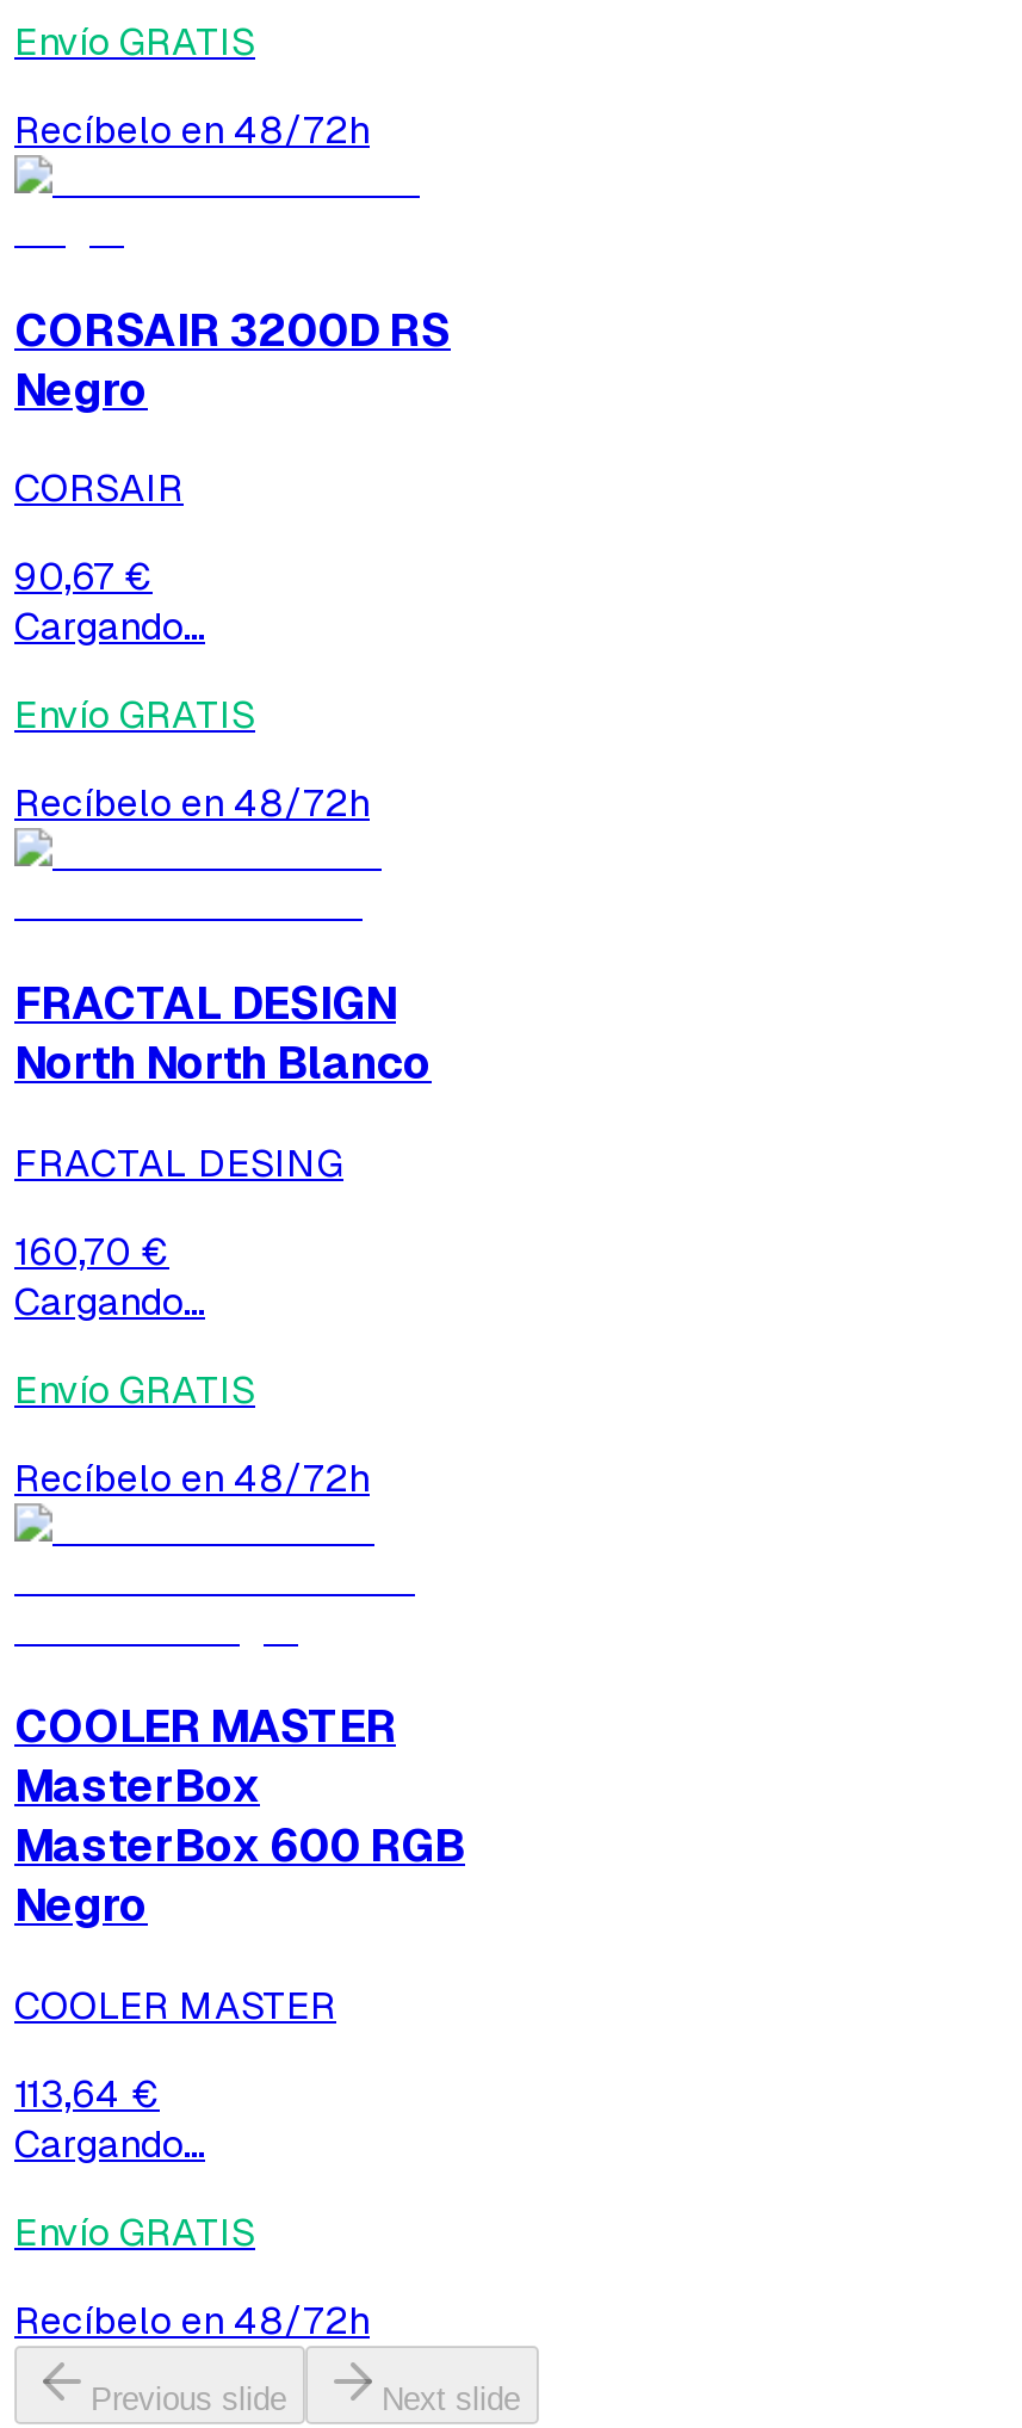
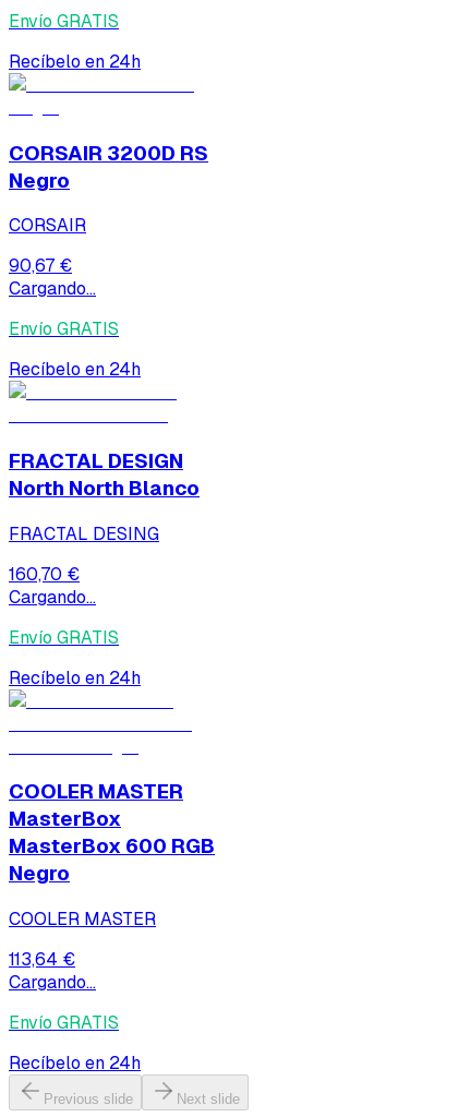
[14,105,370,155] Recíbelo en 48/72h -> [9,50,141,73] Recíbelo en 24h
[14,779,370,829] Recíbelo en 48/72h -> [9,358,141,381] Recíbelo en 24h
[14,1453,370,1503] Recíbelo en 48/72h -> [9,666,141,689] Recíbelo en 24h
[14,2296,370,2346] Recíbelo en 48/72h -> [9,1052,141,1075] Recíbelo en 24h

